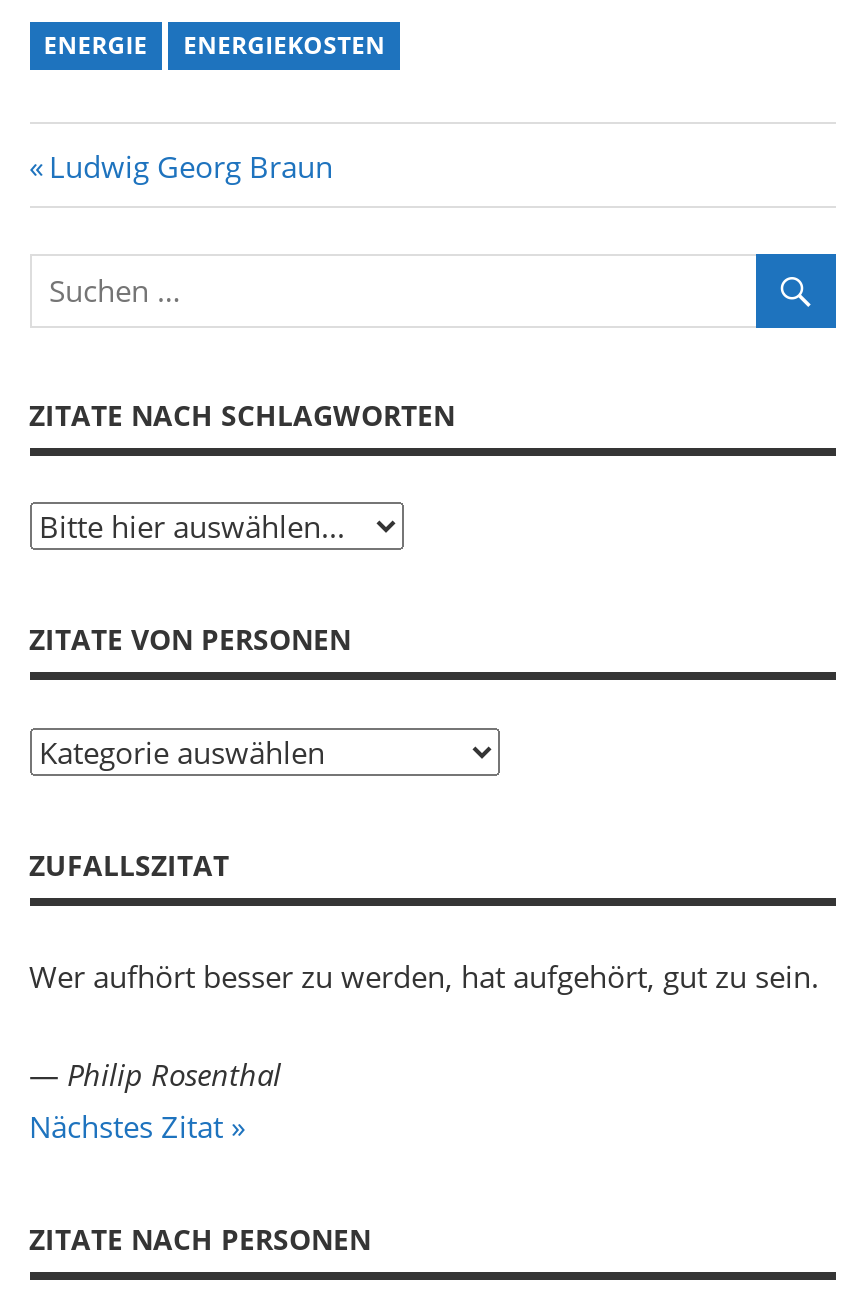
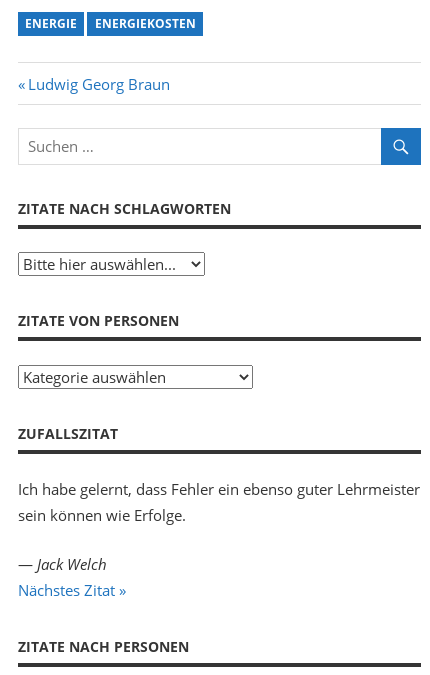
[29,957,819,997] Wer aufhört besser zu werden, hat aufgehört, gut zu sein. -> [17,479,419,525] Ich habe gelernt, dass Fehler ein ebenso guter Lehrmeister | sein können wie Erfolge.
[29,1054,281,1094] — Philip Rosenthal -> [17,554,106,574] — Jack Welch

